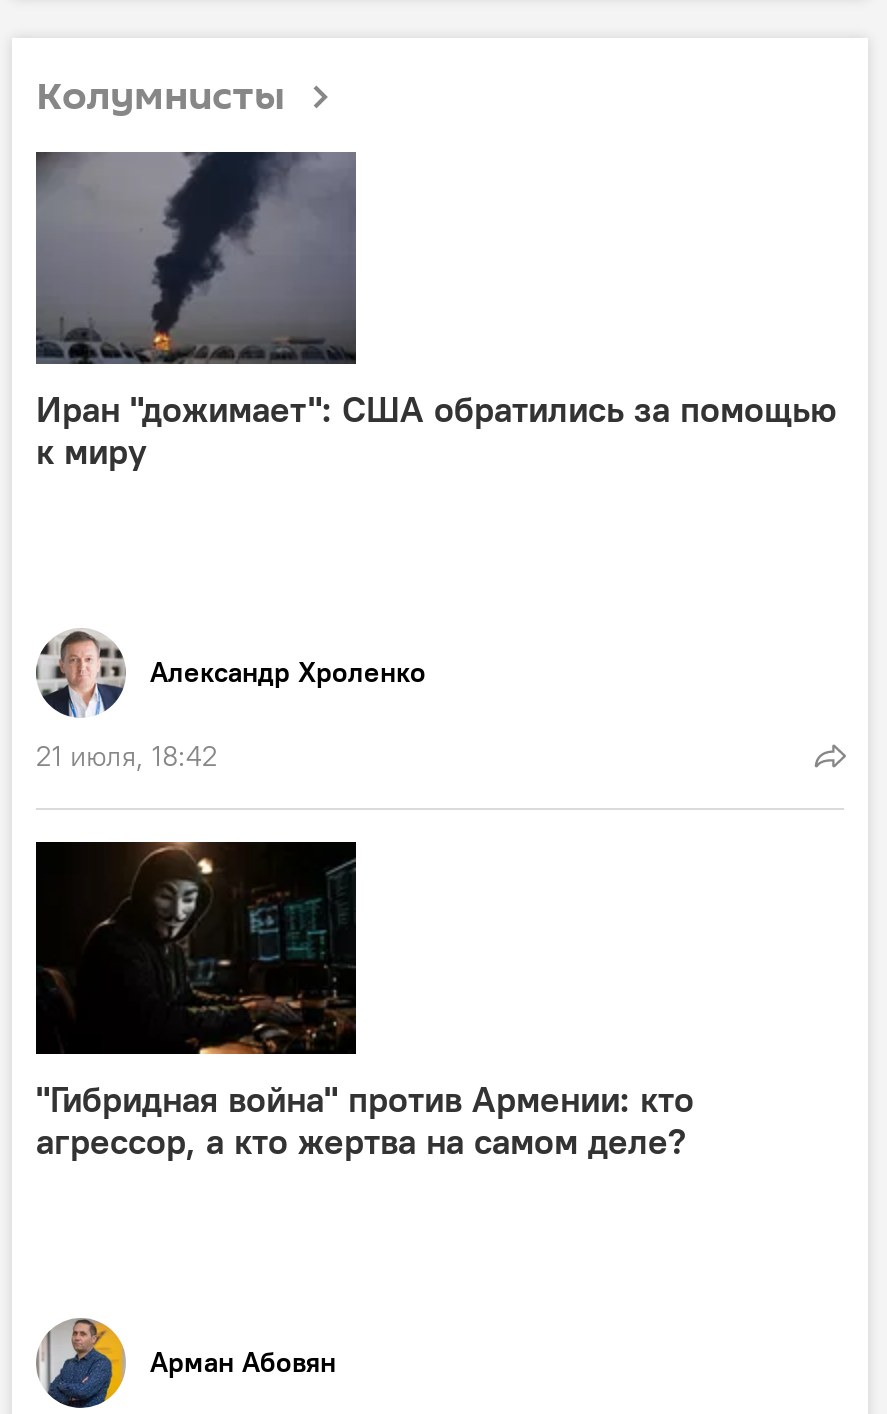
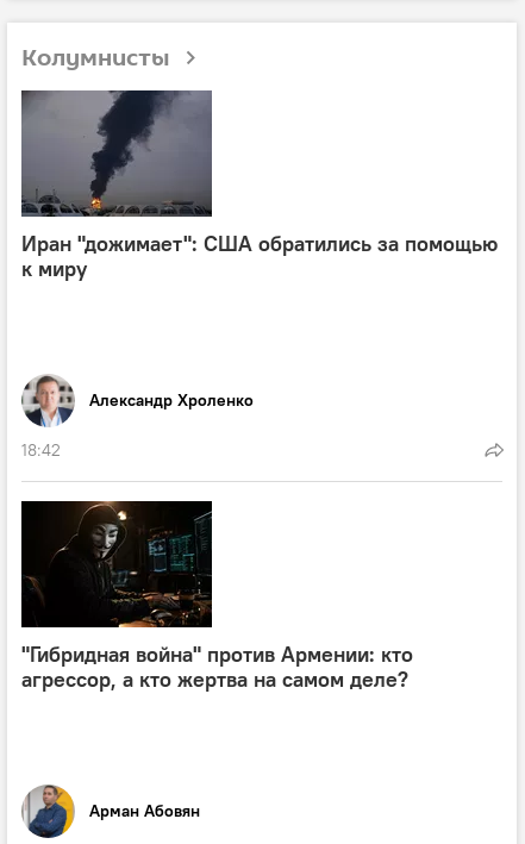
[36,738,218,774] 21 июля, 18:42 -> [21,439,61,461] 18:42

